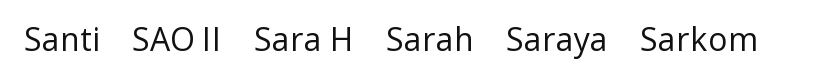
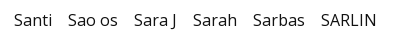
[132,17,354,61] SAO II | Sara H -> [68,9,177,31] Sao os | Sara J
[506,17,756,61] Saraya | Sarkom -> [253,9,377,31] Sarbas | SARLIN

